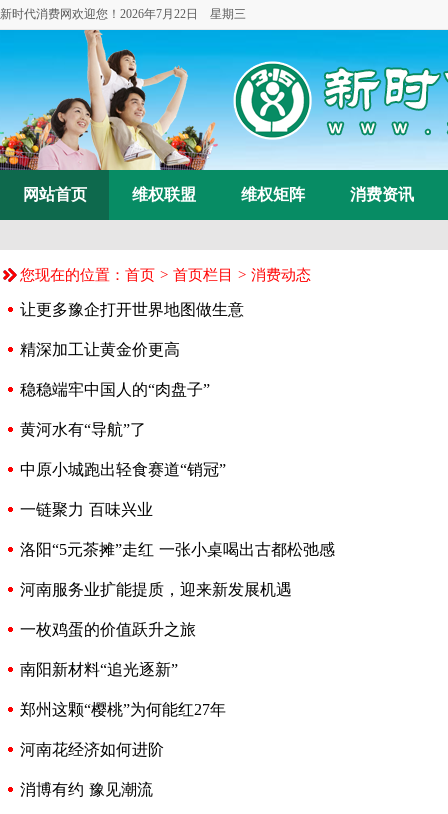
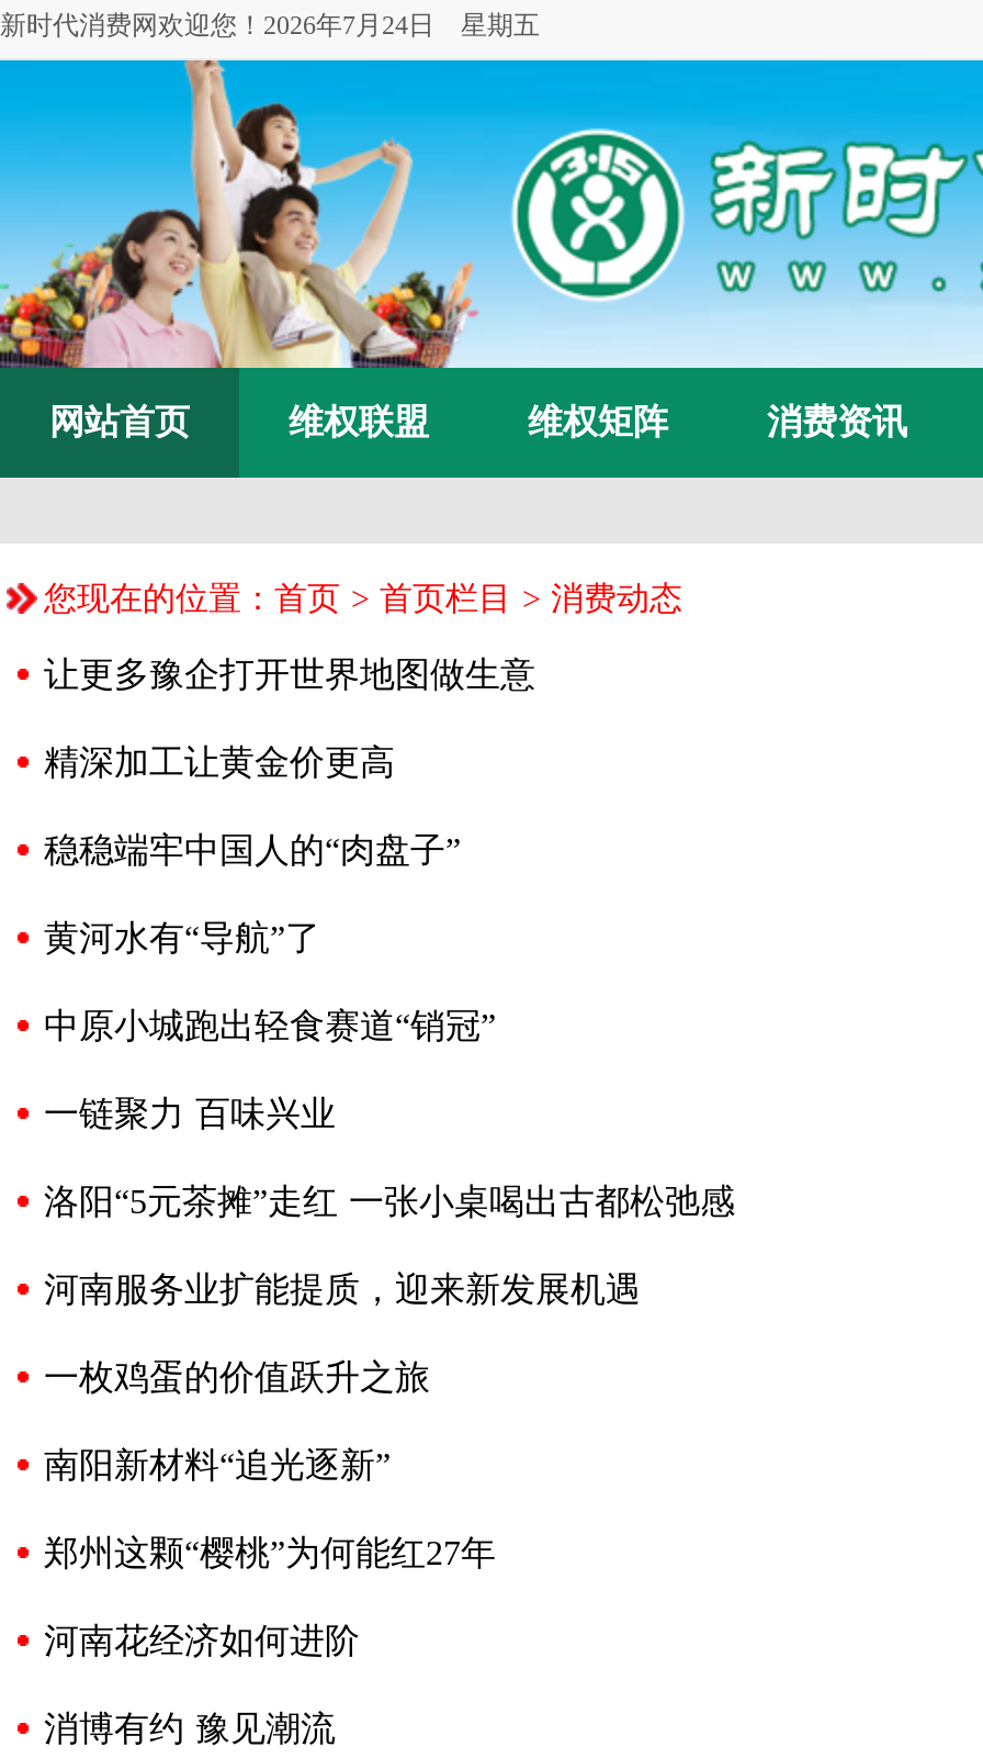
[0,7,258,21] 新时代消费网欢迎您！2026年7月22日 星期三 -> [0,10,566,41] 新时代消费网欢迎您！2026年7月24日 星期五

